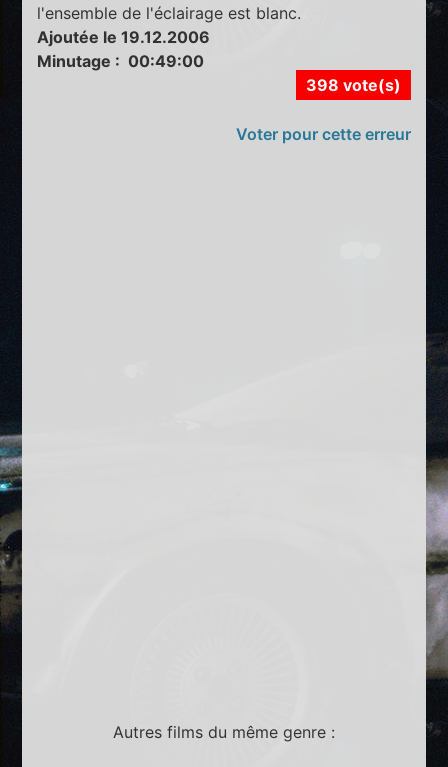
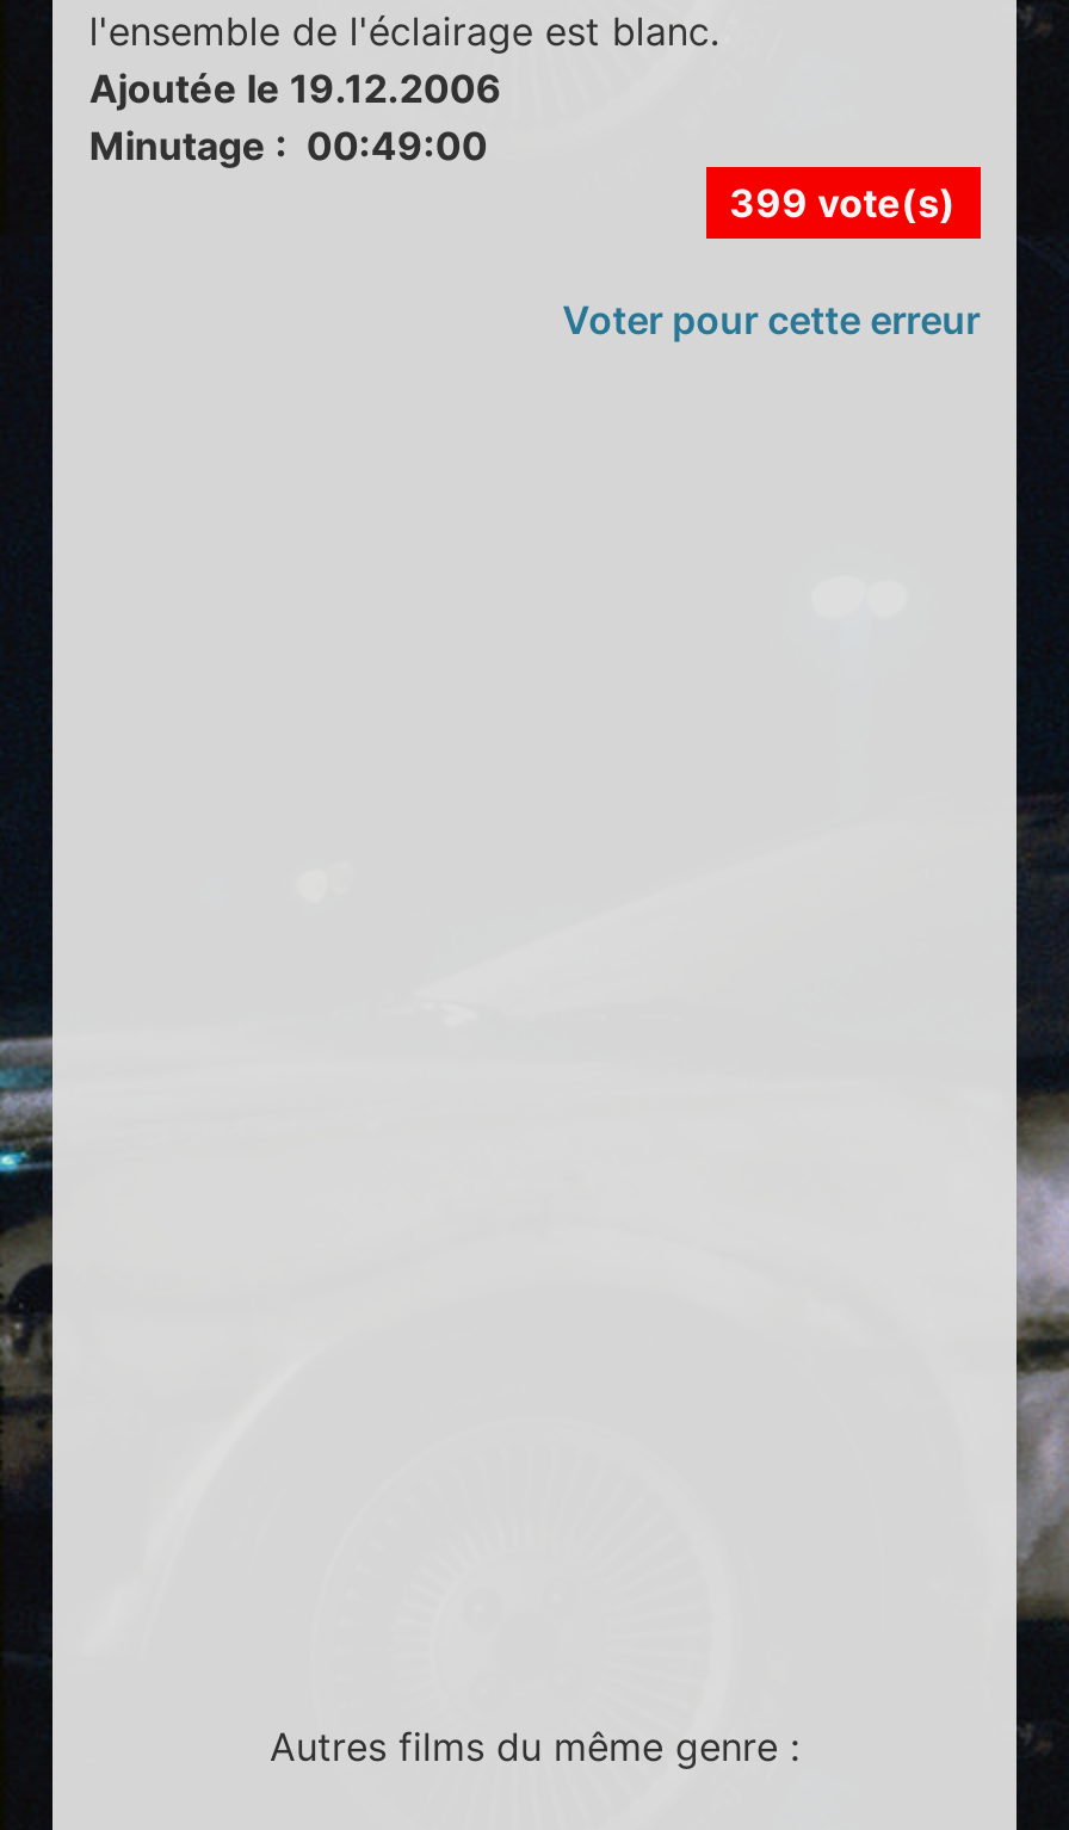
[306,74,401,94] 398 vote(s) -> [729,178,956,225] 399 vote(s)

